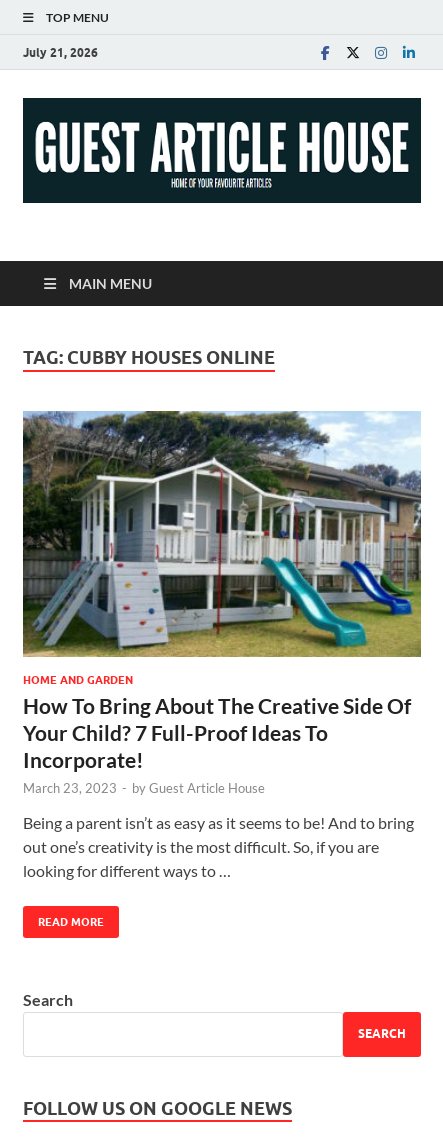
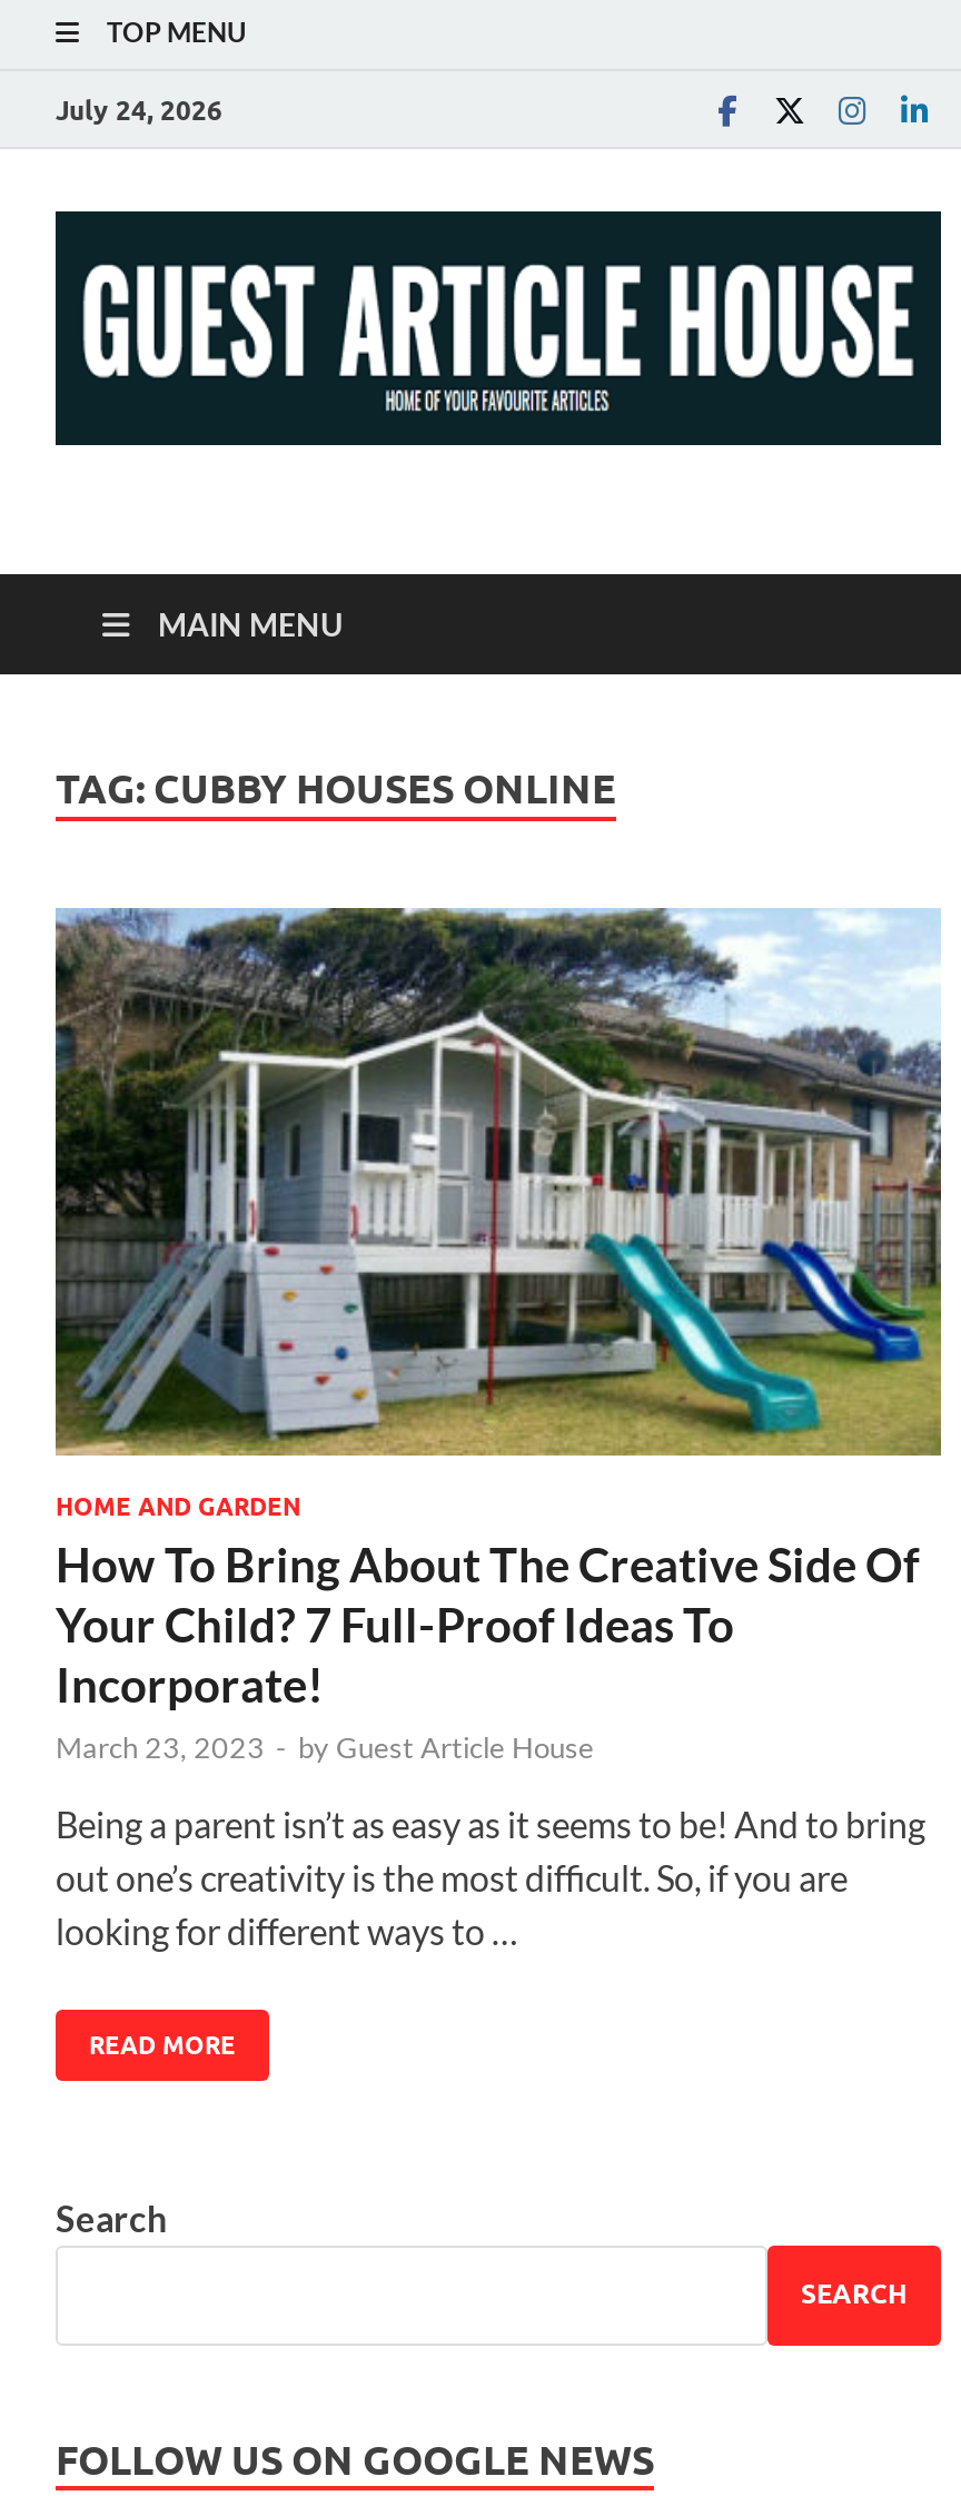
[23,44,98,59] July 21, 2026 -> [56,92,222,126] July 24, 2026

